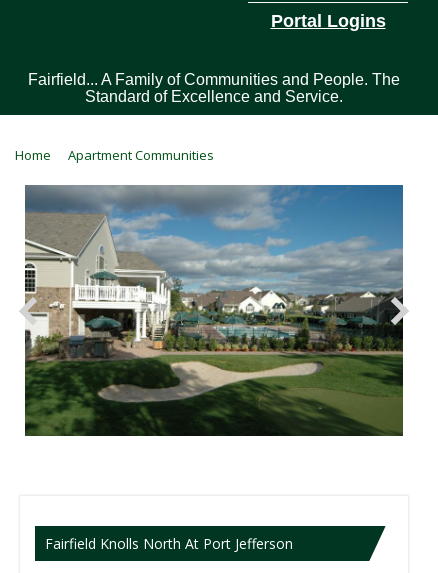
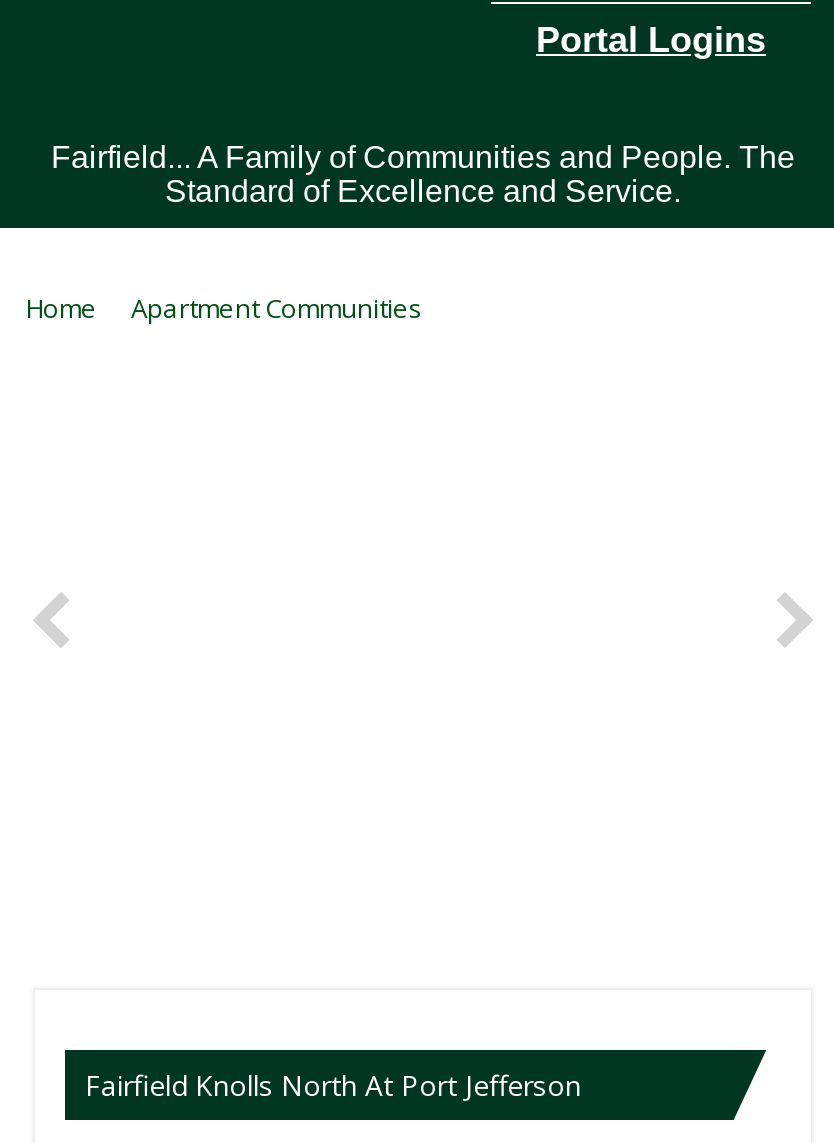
[24,184,404,437] [image] -> none

